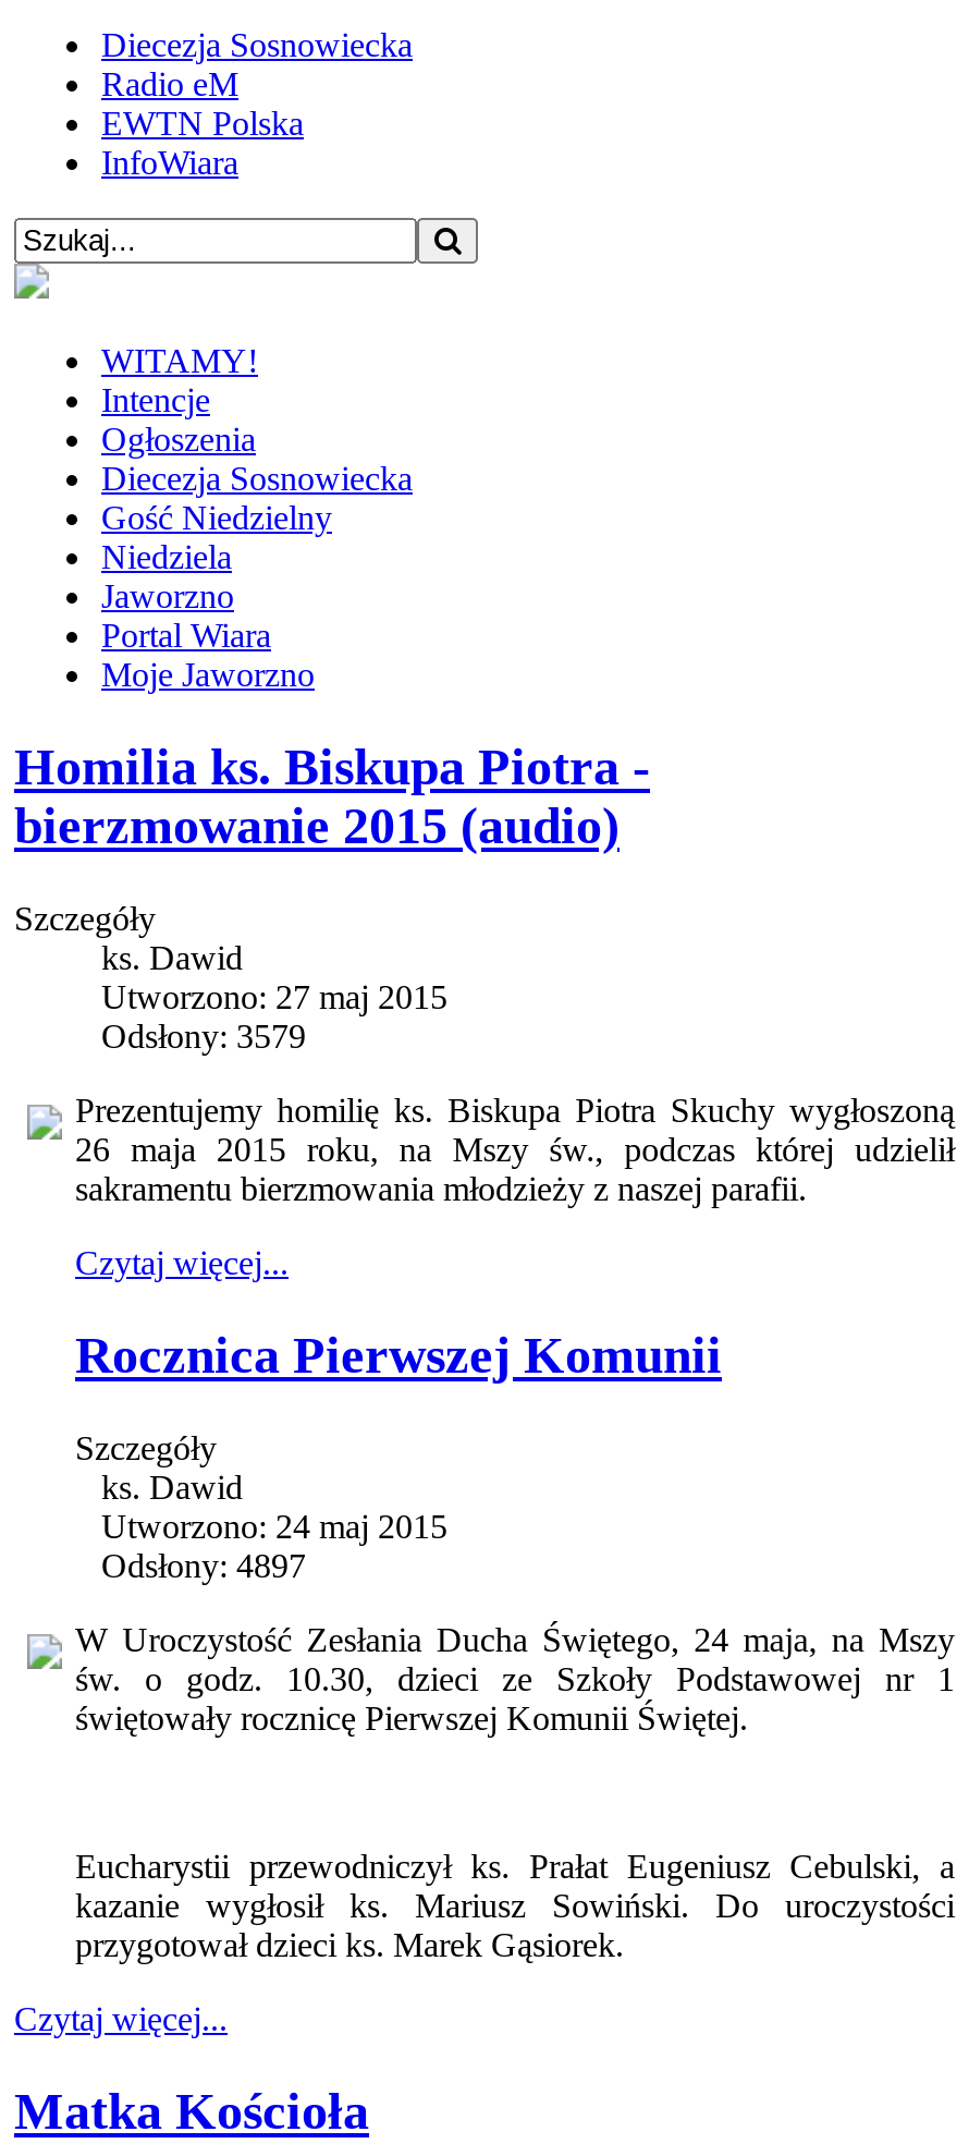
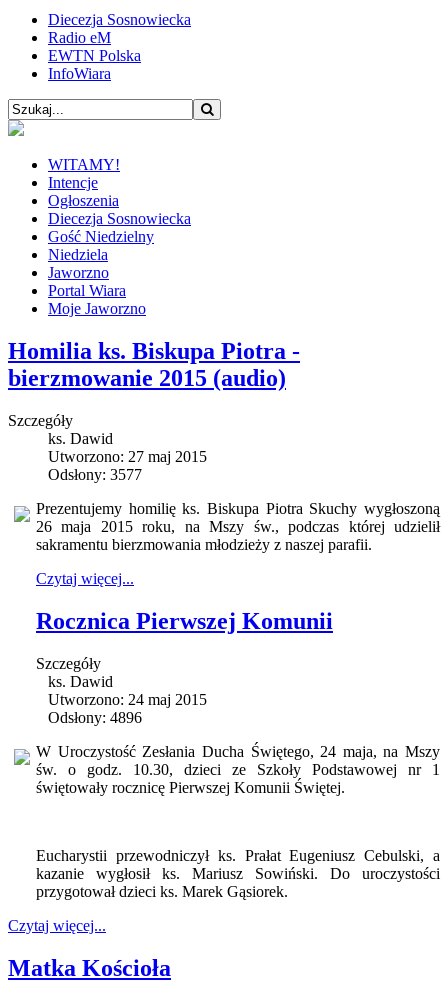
[101,1017,306,1054] Odsłony: 3579 -> [48,466,142,483] Odsłony: 3577
[101,1546,306,1583] Odsłony: 4897 -> [48,709,142,726] Odsłony: 4896

